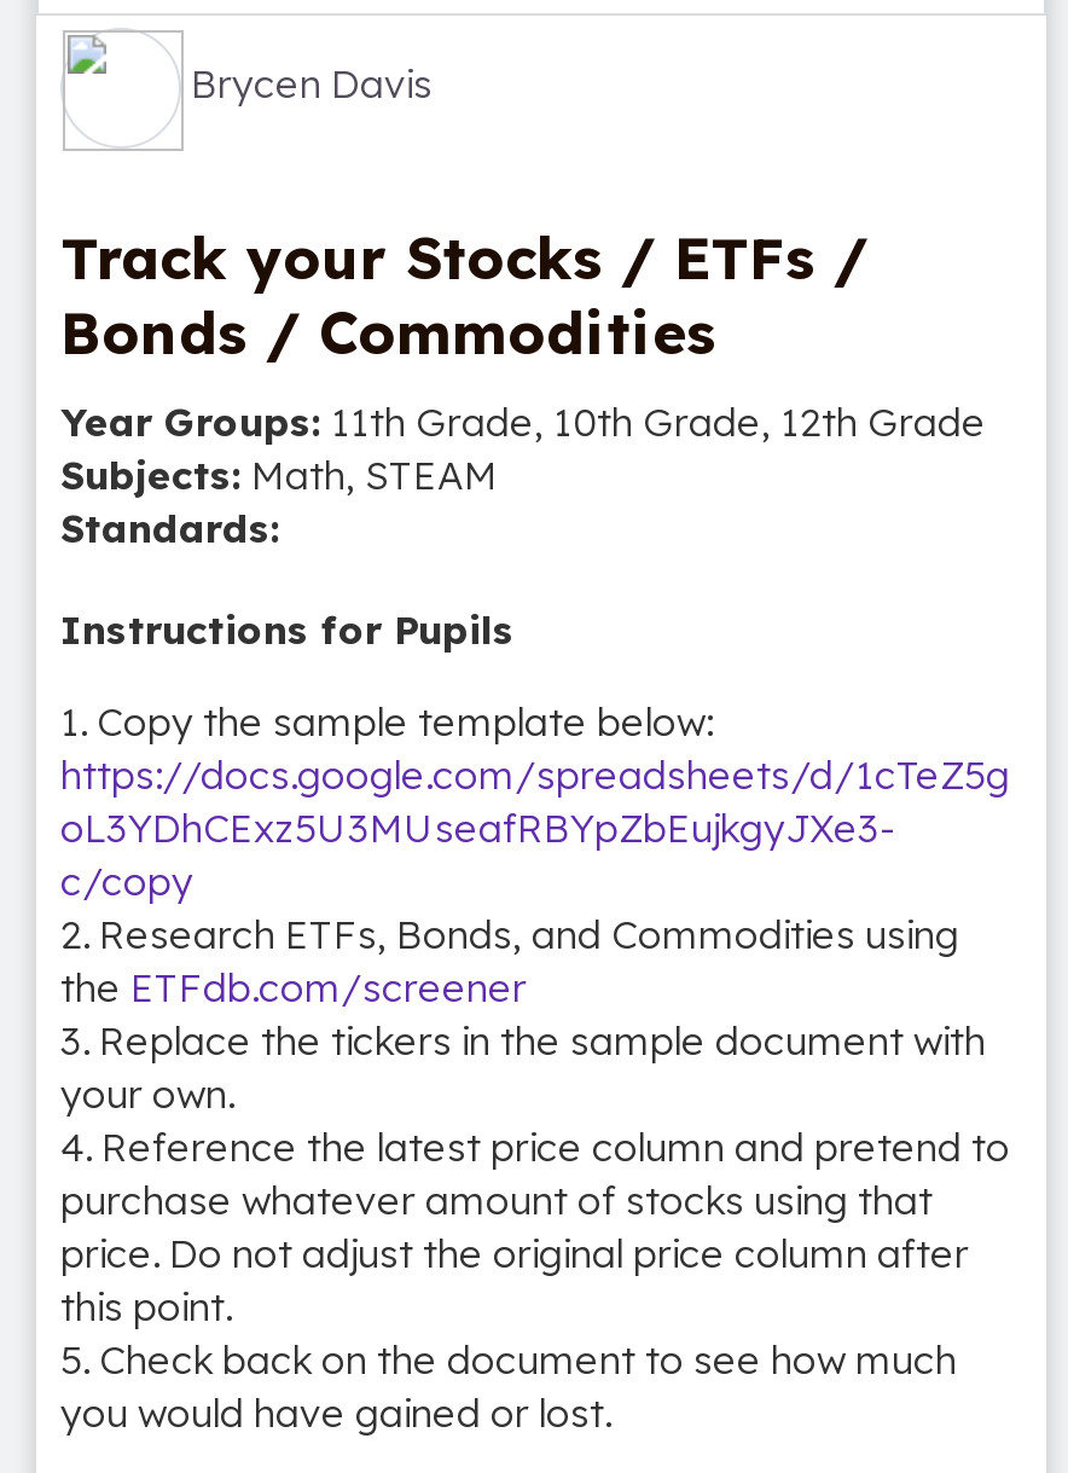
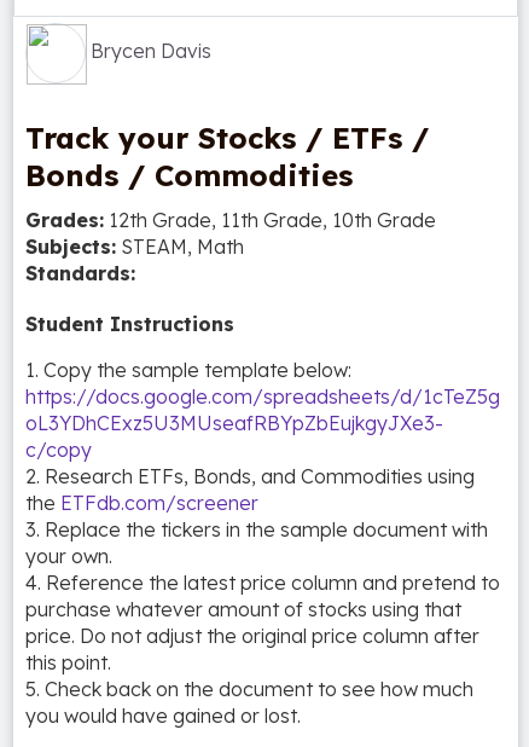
[60,398,986,499] Year Groups: 11th Grade, 10th Grade, 12th Grade | Subjects: Math, STEAM -> [25,208,436,259] Grades: 12th Grade, 11th Grade, 10th Grade | Subjects: STEAM, Math
[60,605,515,654] Instructions for Pupils -> [25,312,234,336] Student Instructions

